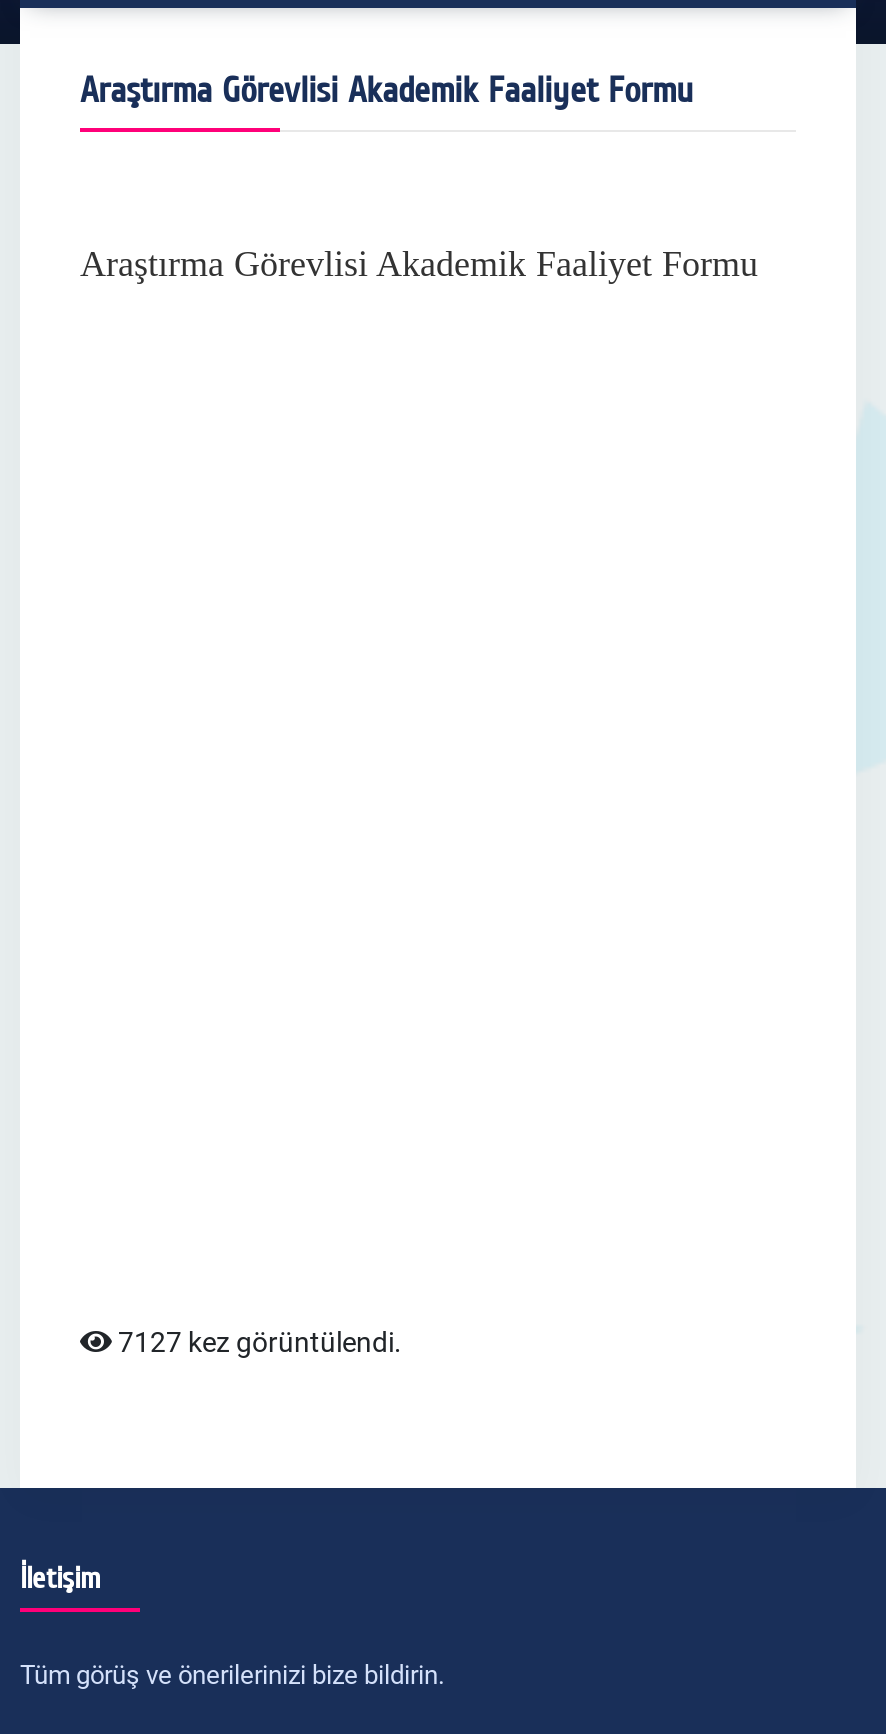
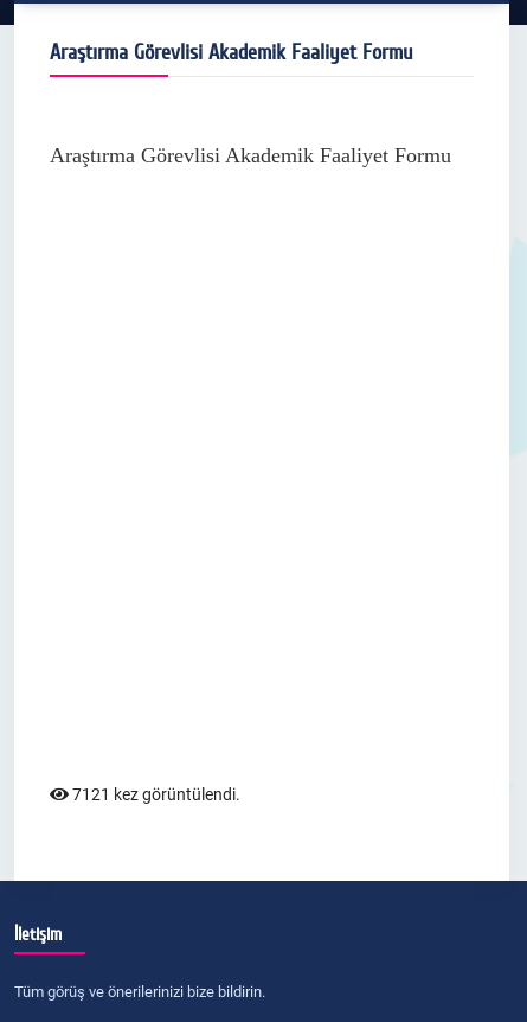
[112,1326,402,1358] 7127 kez görüntülendi. -> [69,785,240,804] 7121 kez görüntülendi.

